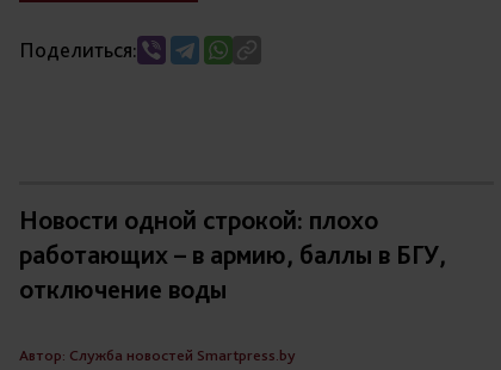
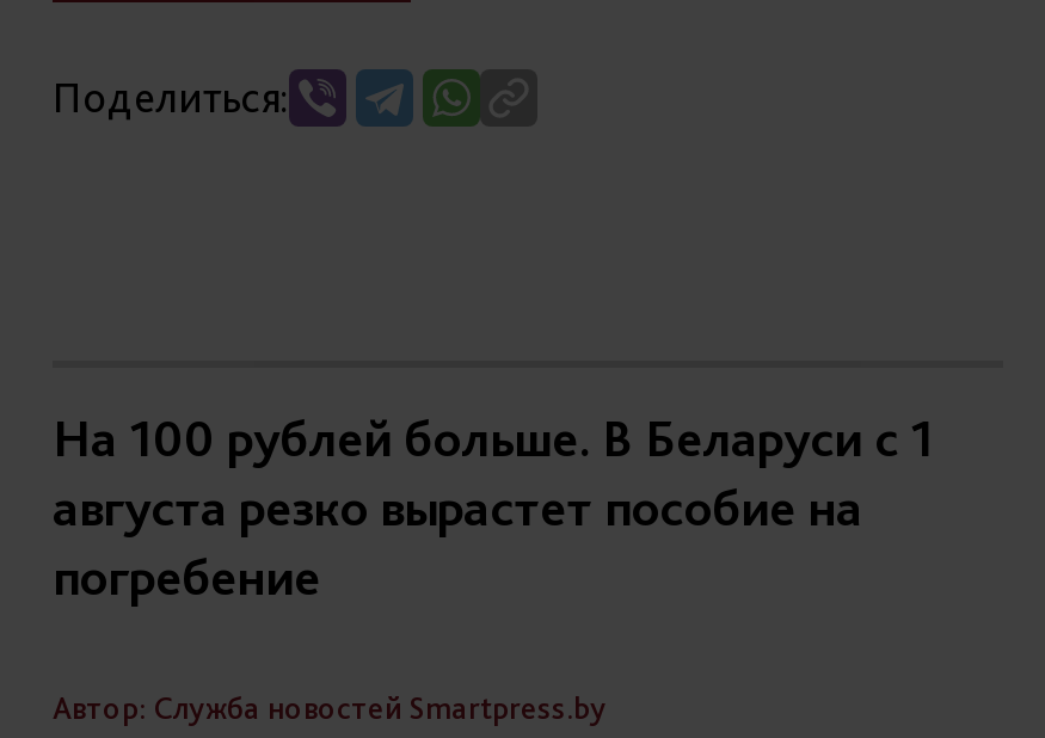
[19,204,446,304] Новости одной строкой: плохо | работающих – в армию, баллы в БГУ, | отключение воды -> [53,406,934,607] На 100 рублей больше. В Беларуси с 1 | августа резко вырастет пособие на | погребение

